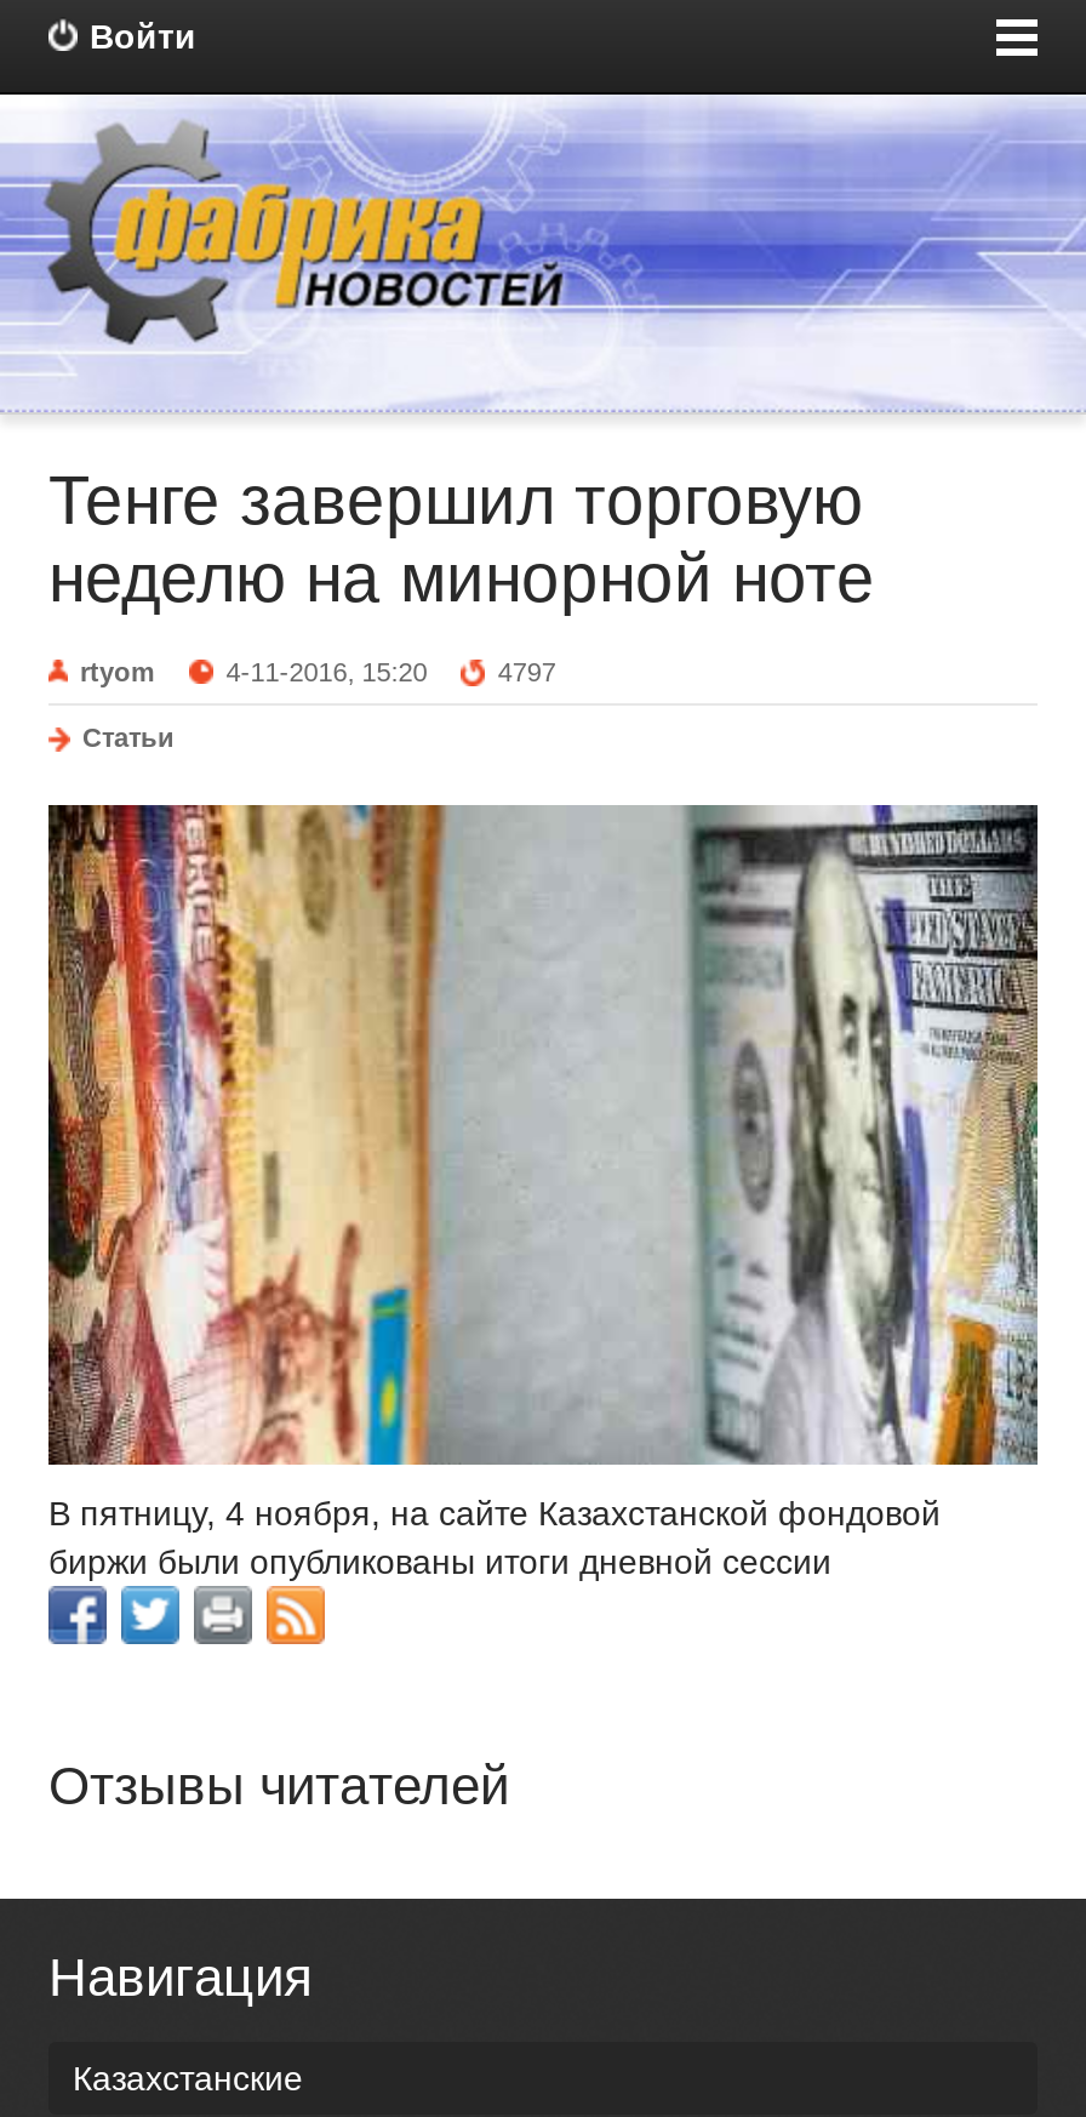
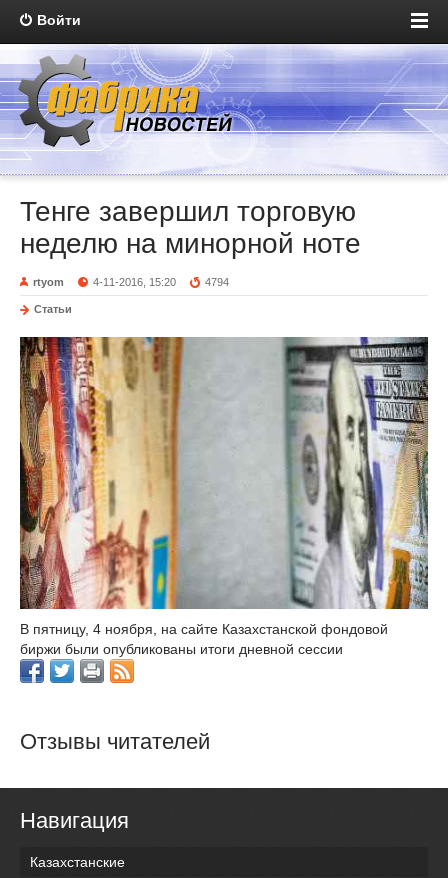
[498,657,556,686] 4797 -> [205,276,229,288] 4794

